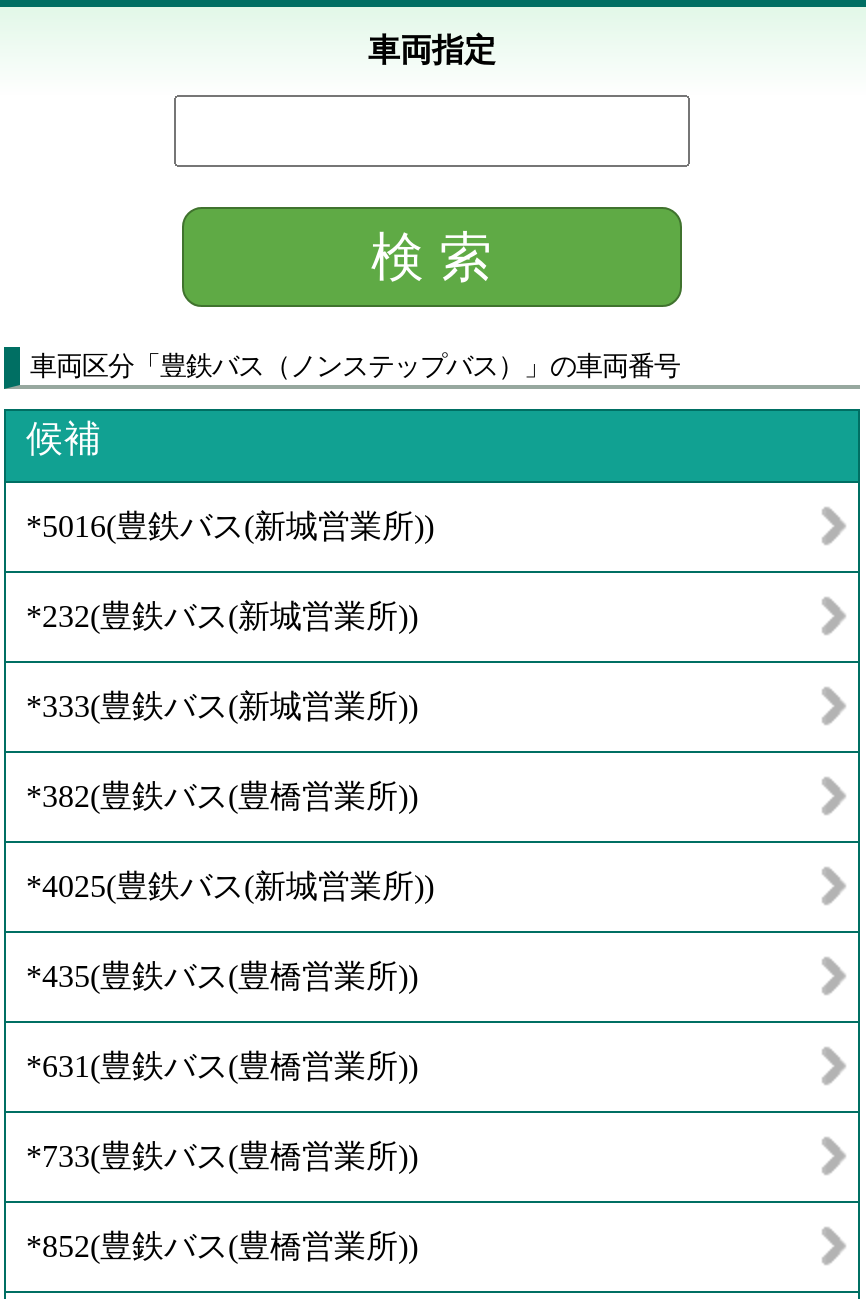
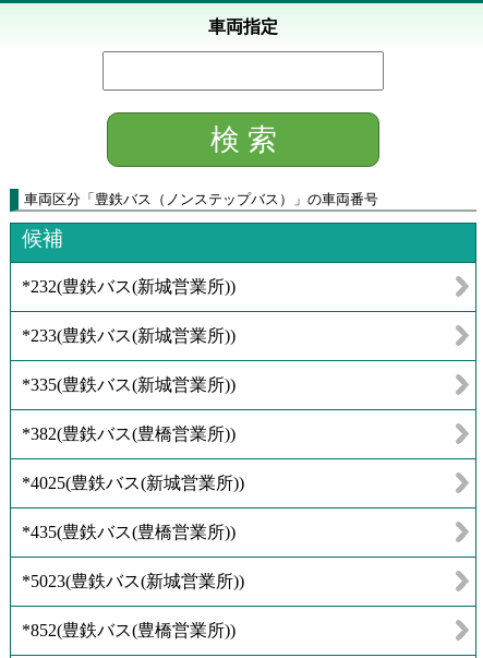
[26,509,434,543] *5016(豊鉄バス(新城営業所)) -> none
[26,689,418,723] *333(豊鉄バス(新城営業所)) -> [22,326,236,394] *233(豊鉄バス(新城営業所)) | *335(豊鉄バス(新城営業所))
[26,1049,418,1173] *631 (豊鉄バス(豊橋営業所)) | *733(豊鉄バス(豊橋営業所)) -> [22,572,244,590] *5023(豊鉄バス(新城営業所))

